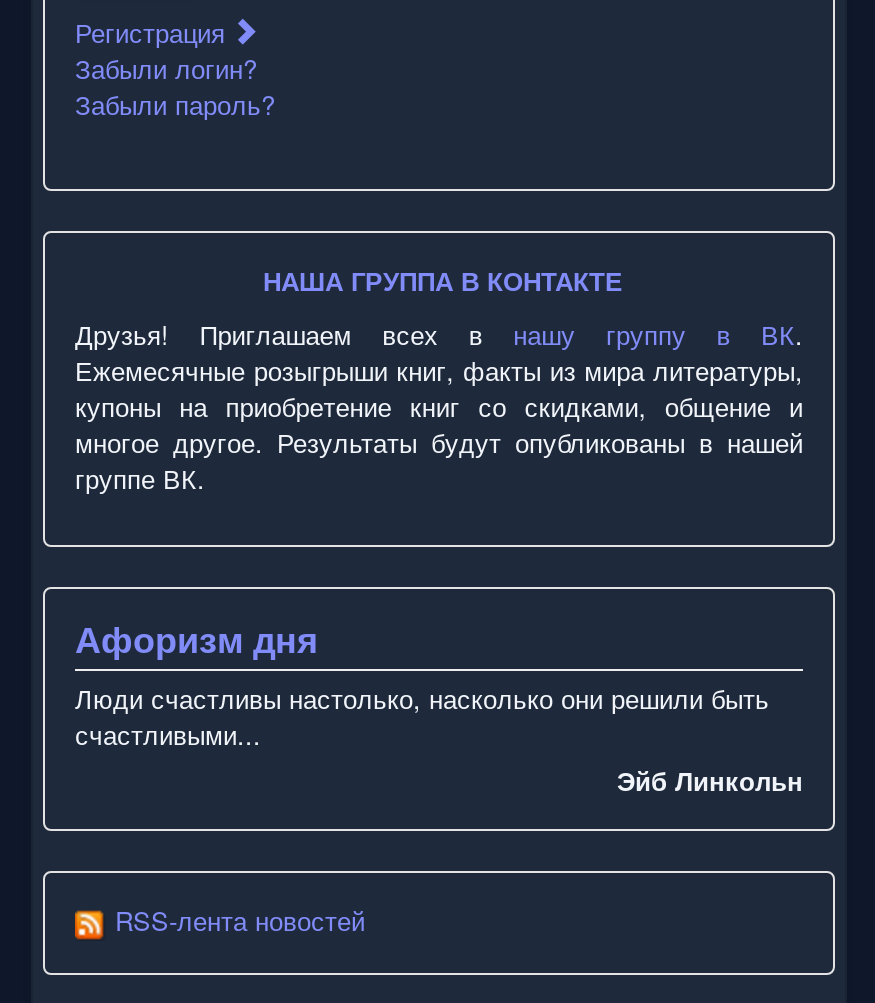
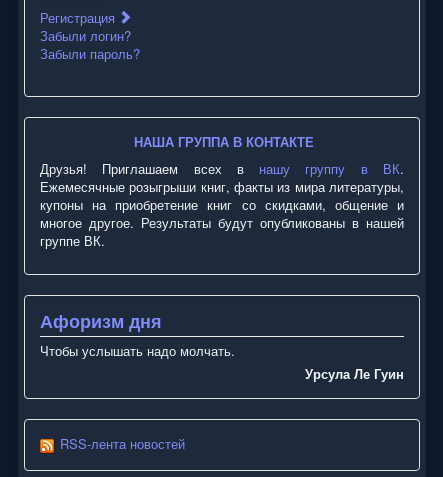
[75,679,803,799] Люди счастливы настолько, насколько они решили быть | счастливыми... | Эйб Линкольн -> [40,341,404,383] Чтобы услышать надо молчать. | Урсула Ле Гуин

